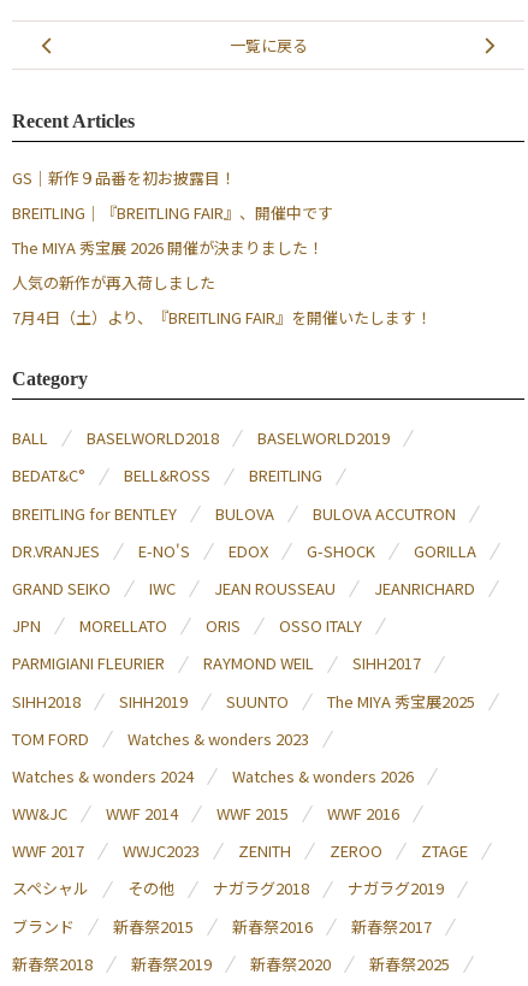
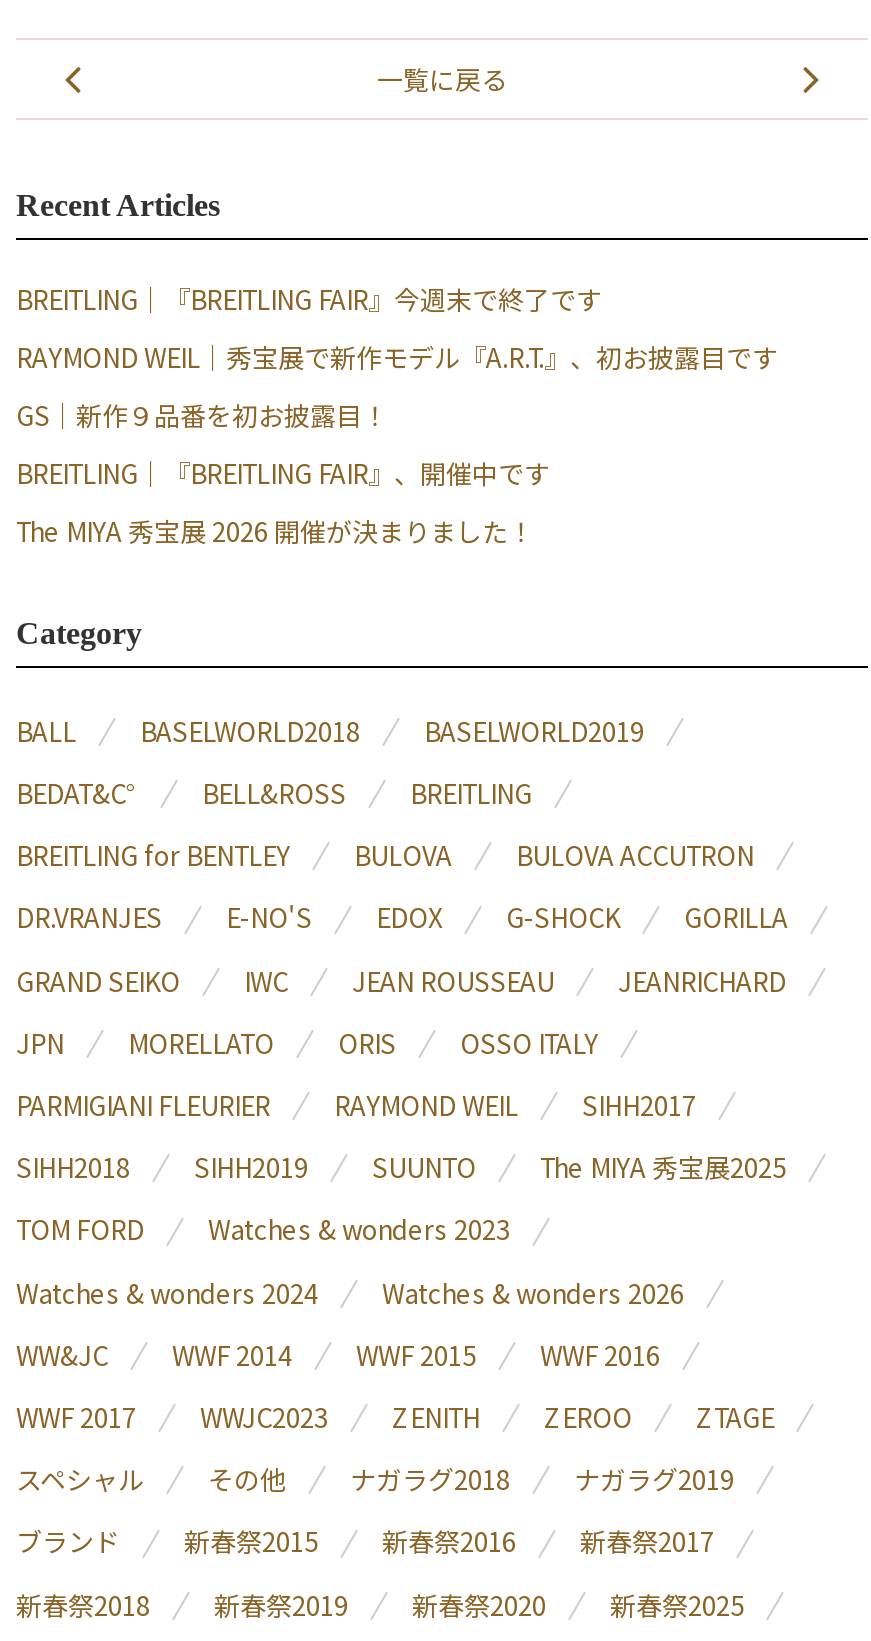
none -> [16,279,778,375] BREITLING｜『BREITLING FAIR』今週末で終了です | RAYMOND WEIL｜秀宝展で新作モデル『A.R.T.』、初お披露目です
moved [12,166,333,259] -> [16,395,550,549]: GS｜新作９品番を初お披露目！ | BREITLING｜『BREITLING FAIR』、開催中です | The MIYA 秀宝展 2026 開催が決まりました！
[12,271,432,329] 人気の新作が再入荷しました | 7月4日（土）より、『BREITLING FAIR』を開催いたします！ -> none

